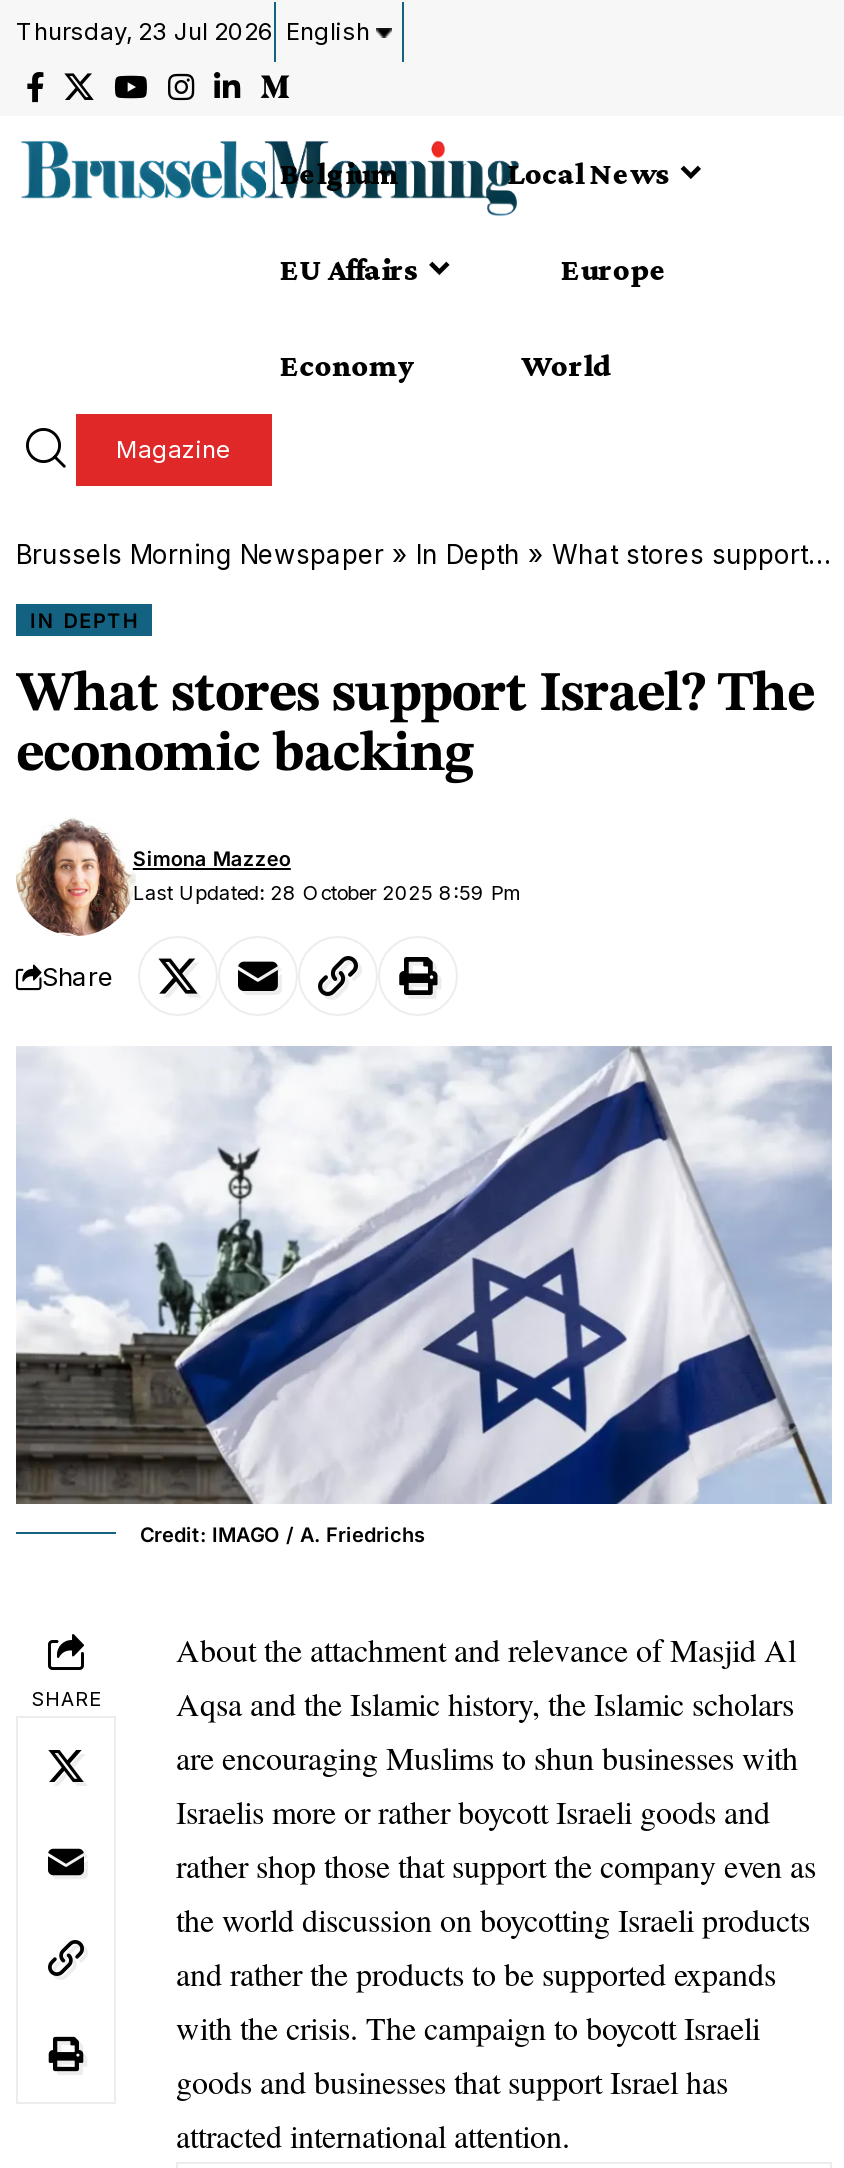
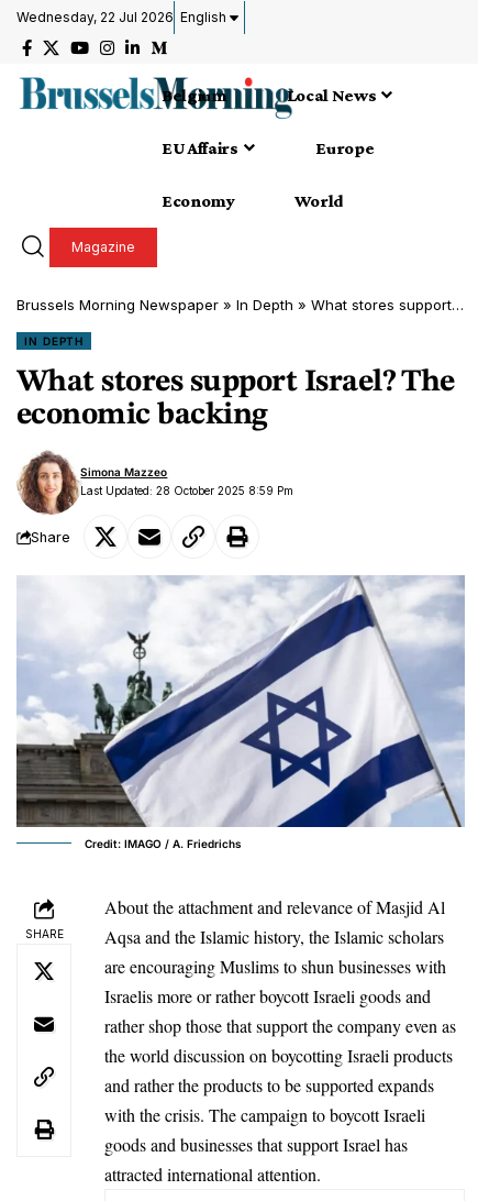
[16,16,376,46] Thursday, 23 Jul 2026 English -> [16,9,230,25] Wednesday, 22 Jul 2026 English

